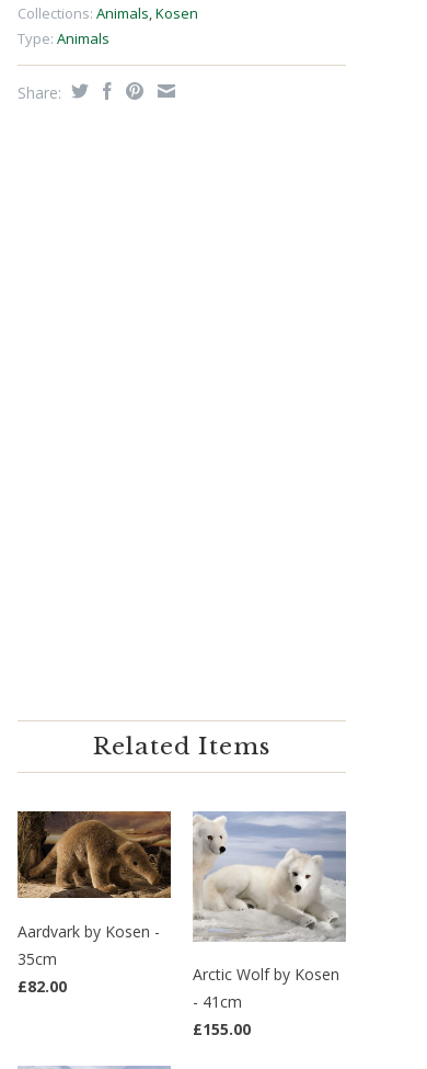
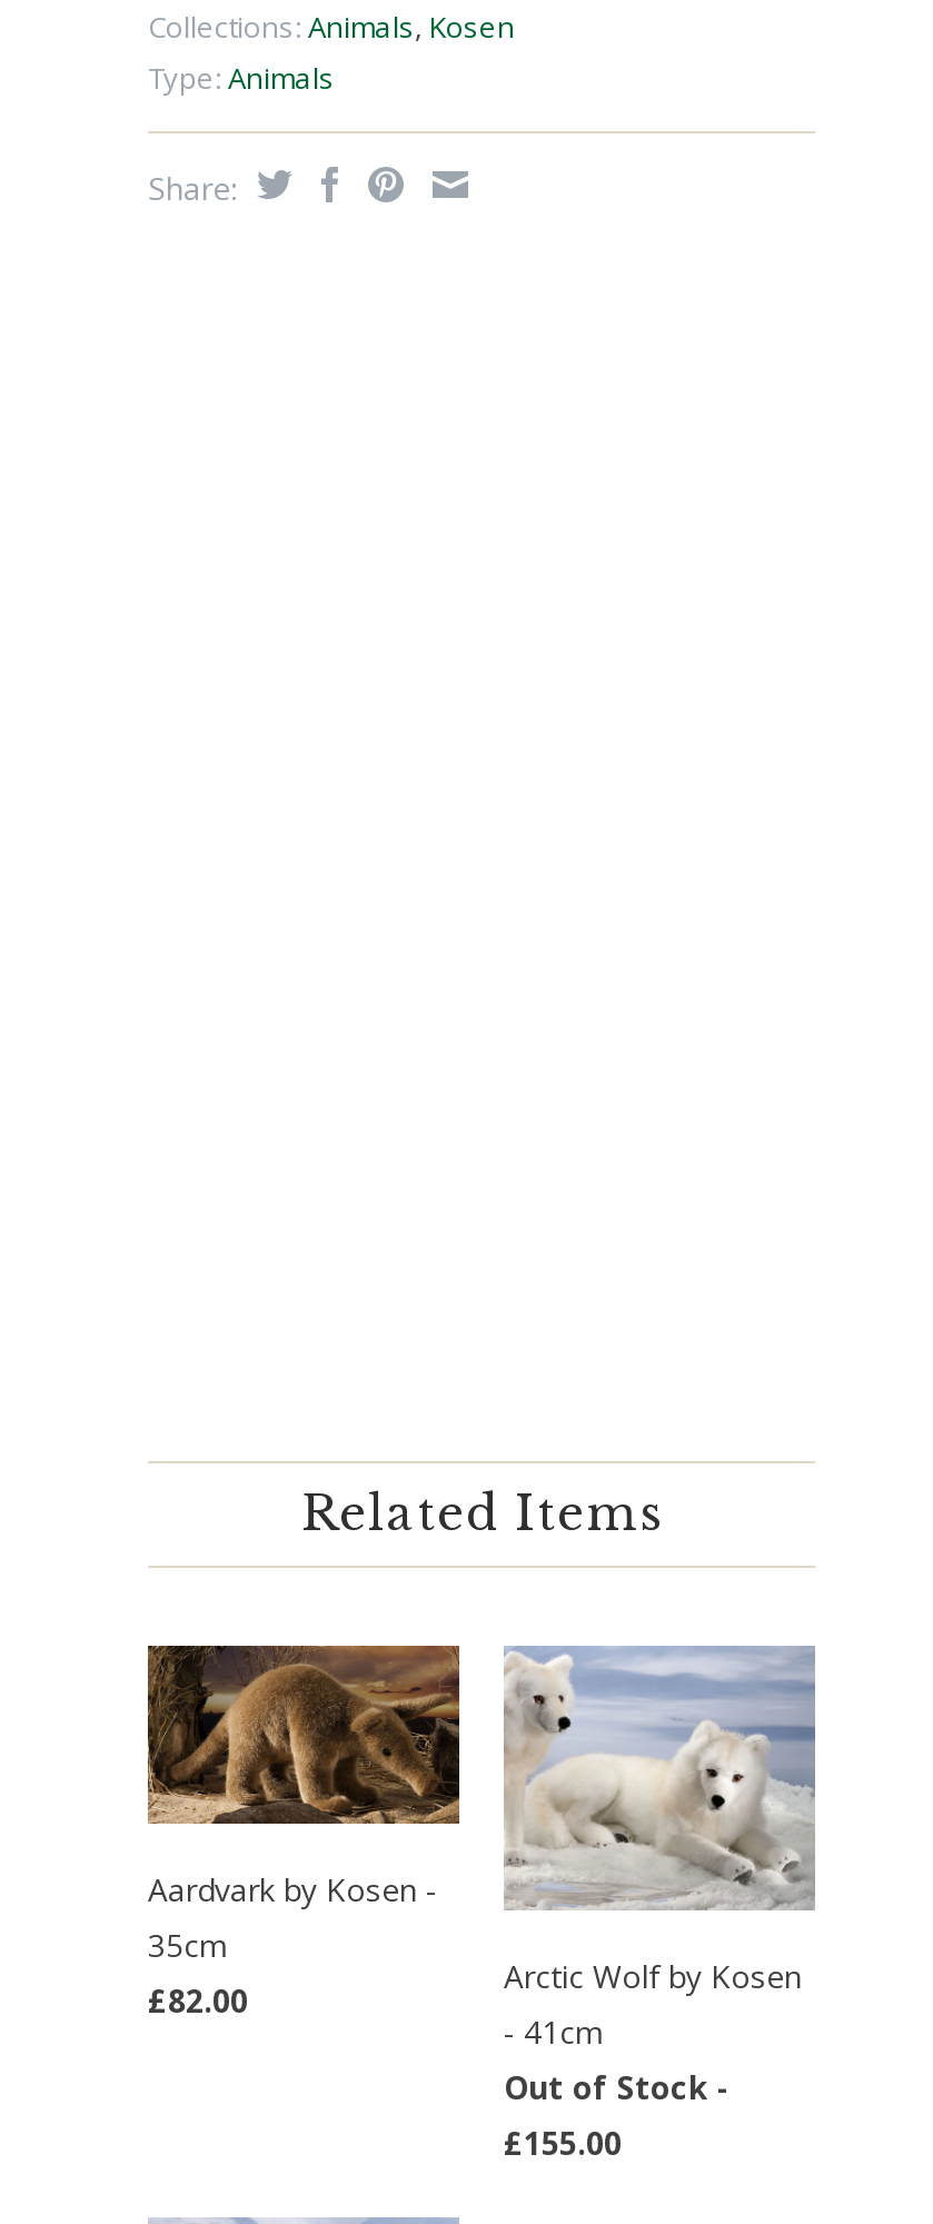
none -> [504,2066,731,2109] Out of Stock -

